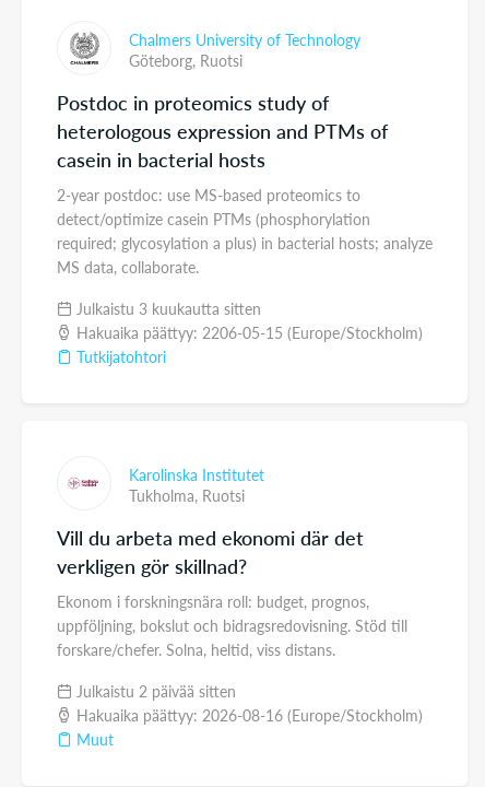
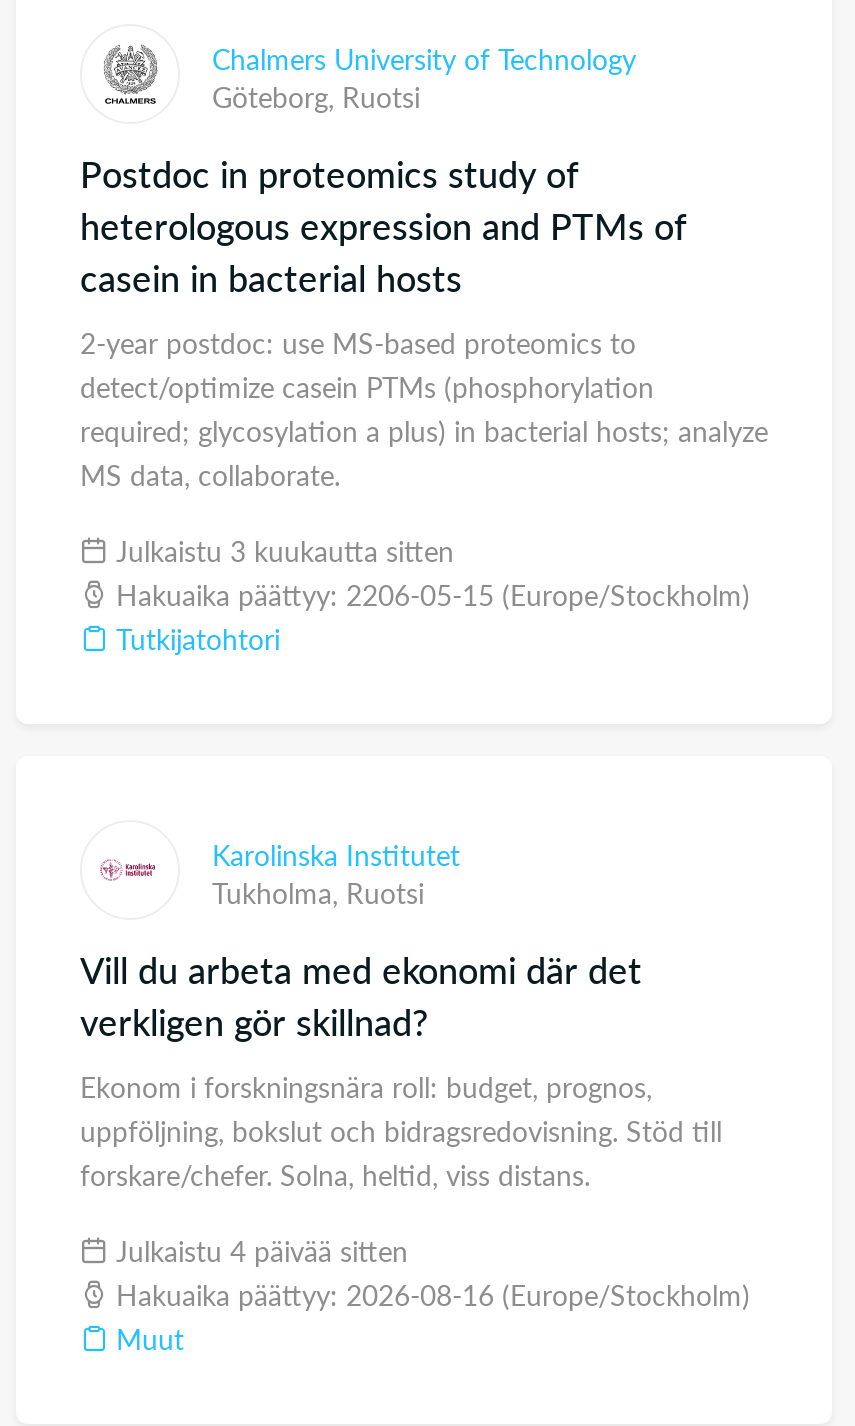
[72,680,236,702] Julkaistu 2 päivää sitten -> [108,1230,408,1270] Julkaistu 4 päivää sitten

